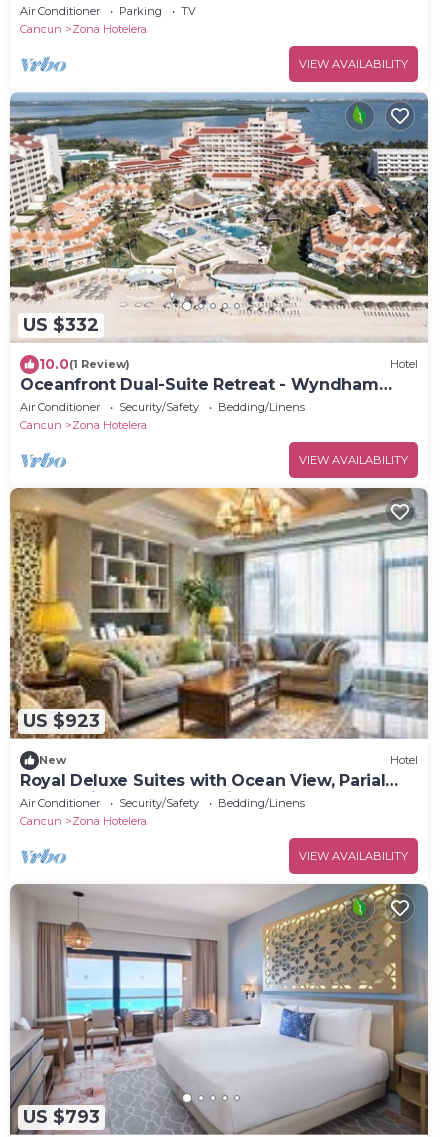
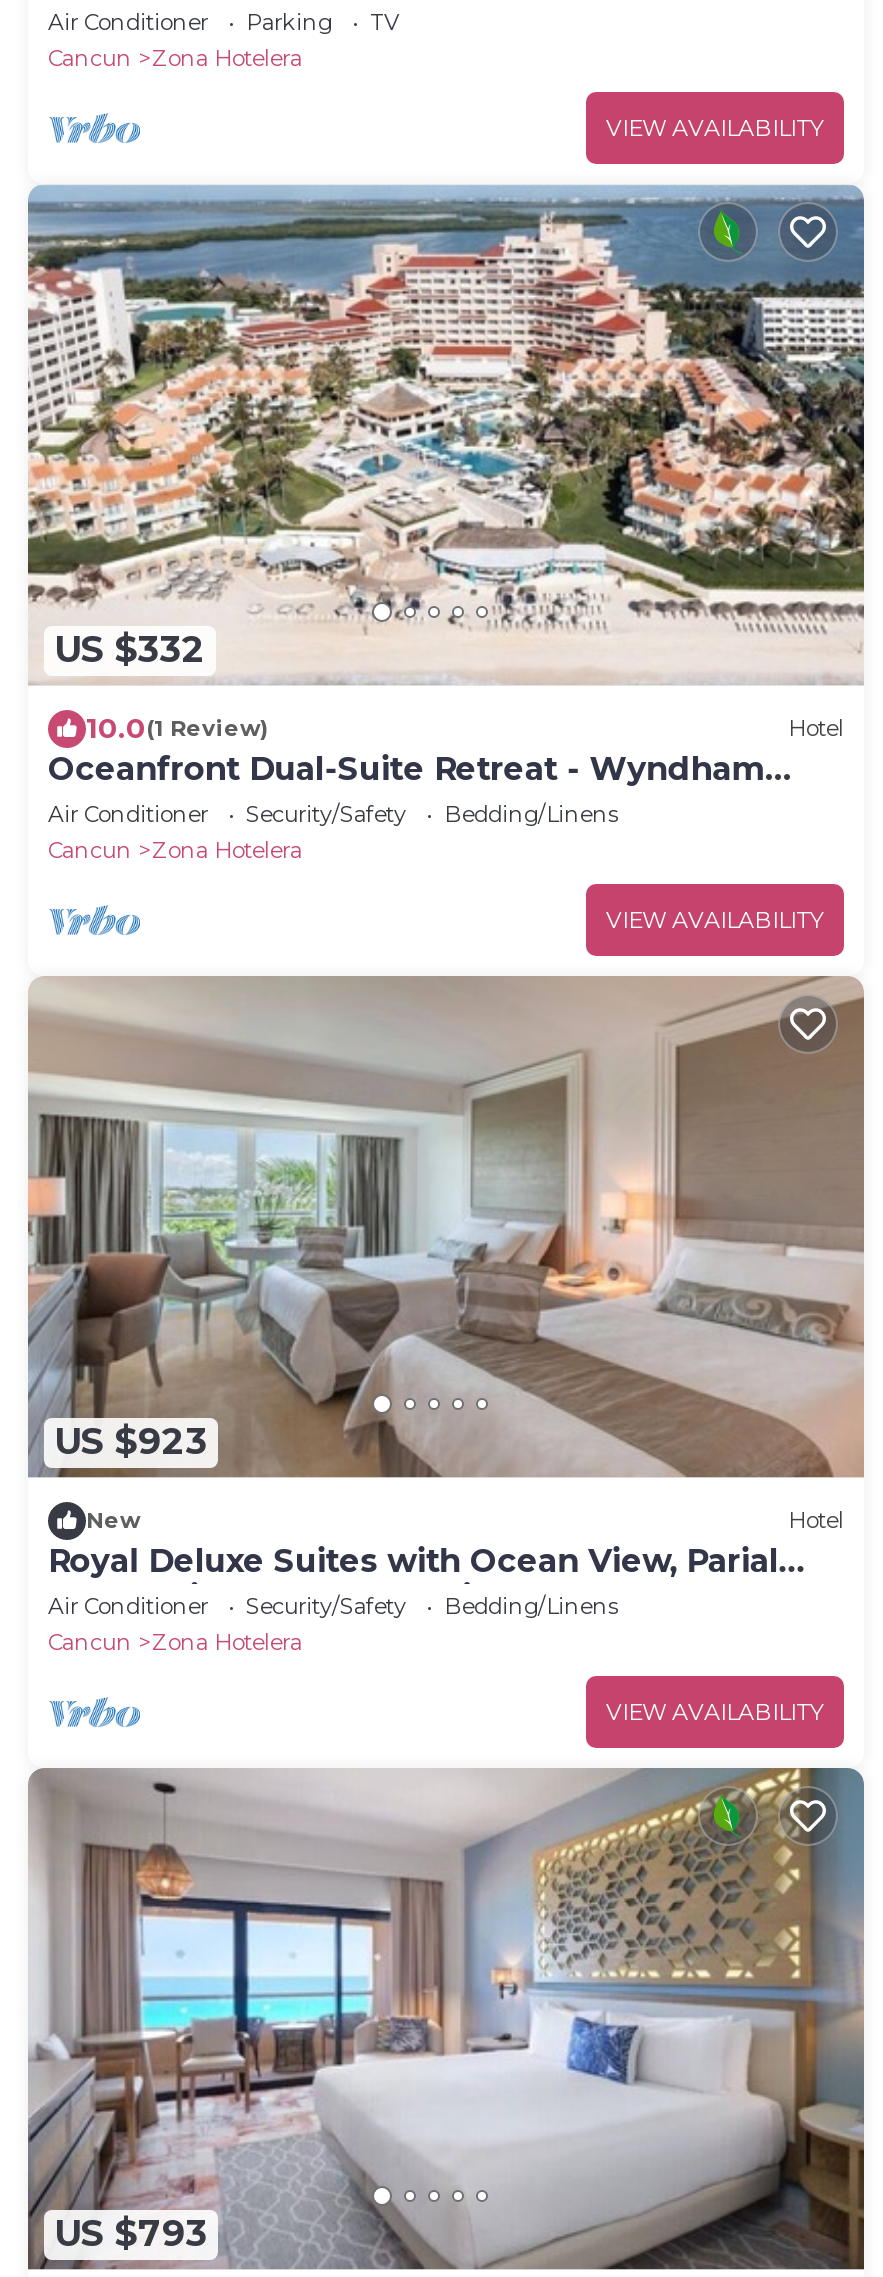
[9,488,428,739] [image] -> [26,976,866,1478] [image]

